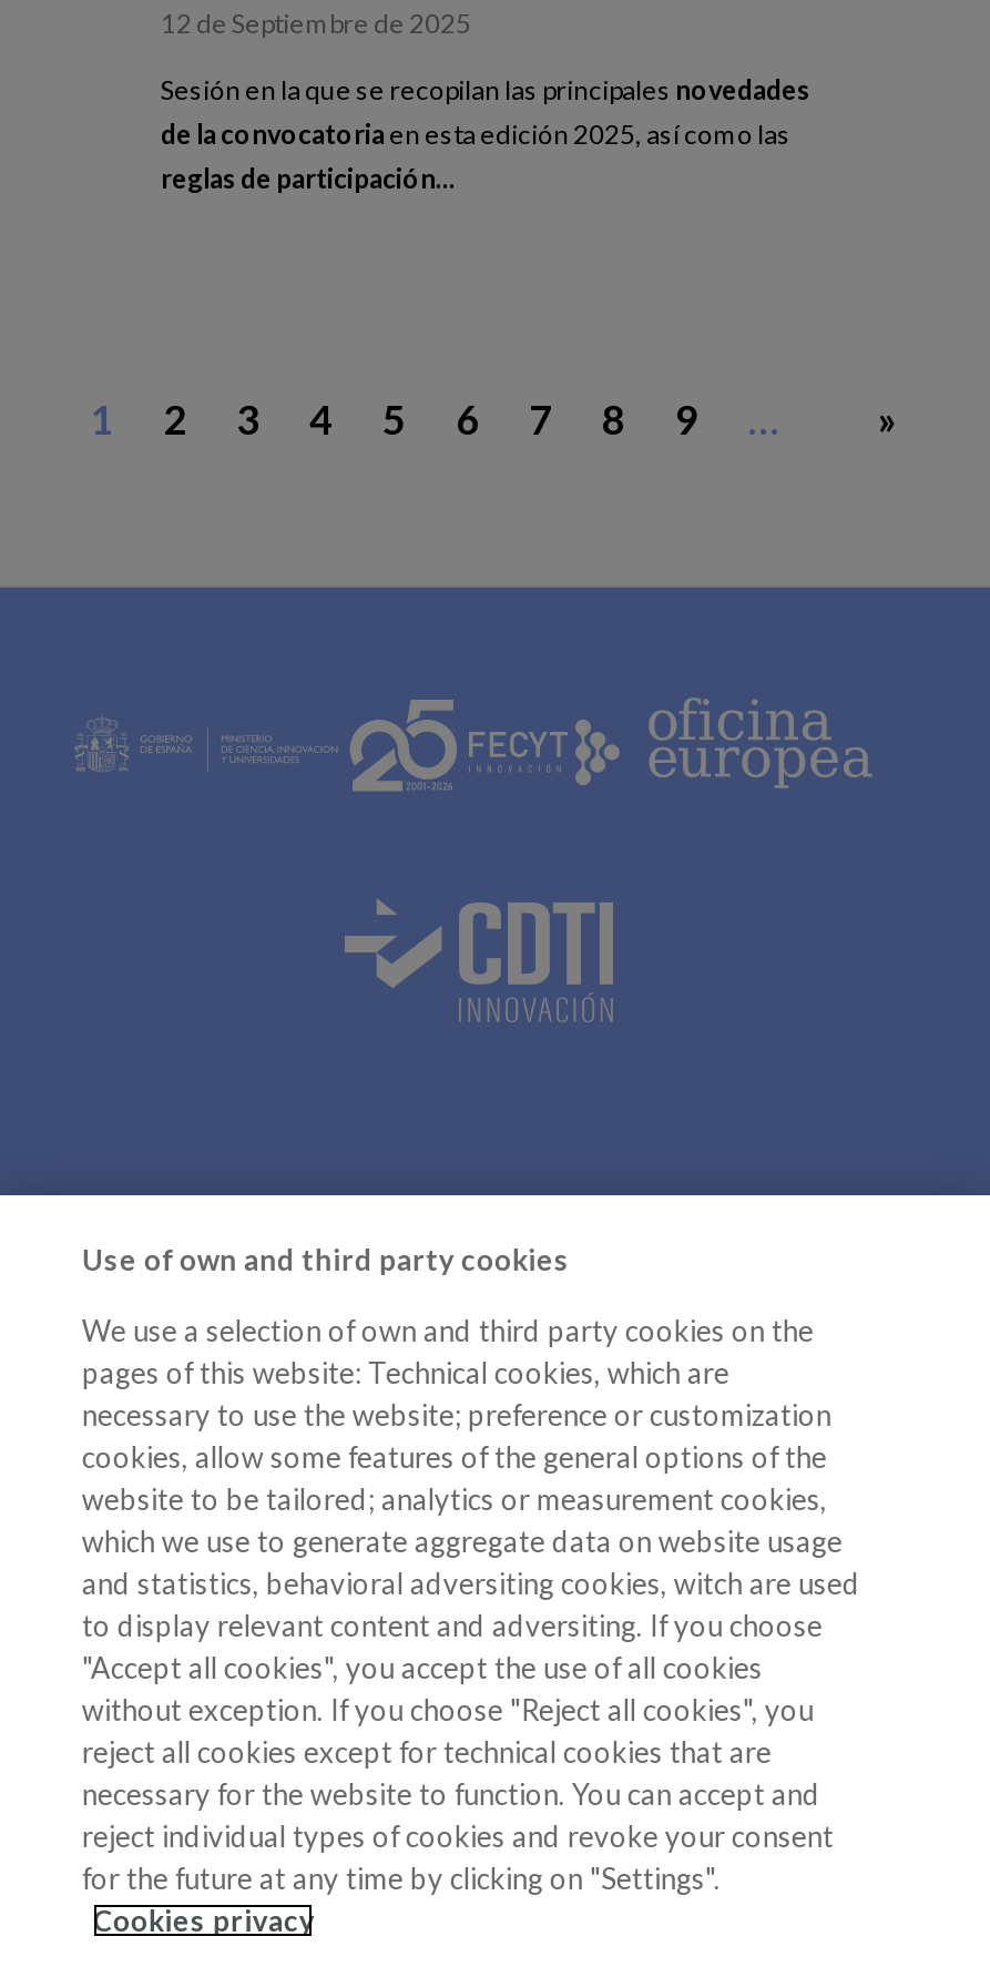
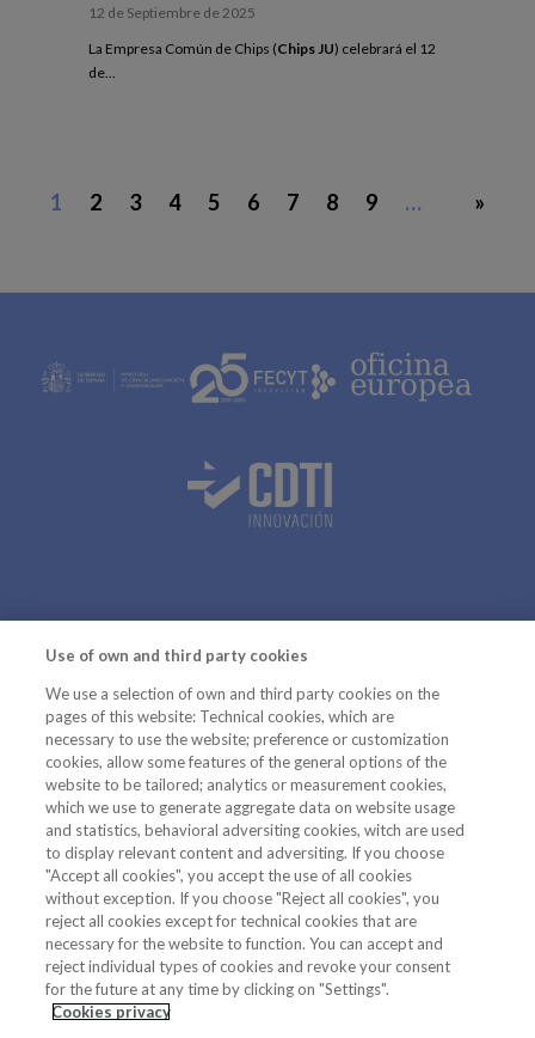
[161,73,810,195] Sesión en la que se recopilan las principales novedades | de la convocatoria en esta edición 2025, así como las | reglas de participación... -> [88,39,436,81] La Empresa Común de Chips (Chips JU) celebrará el 12 | de...

